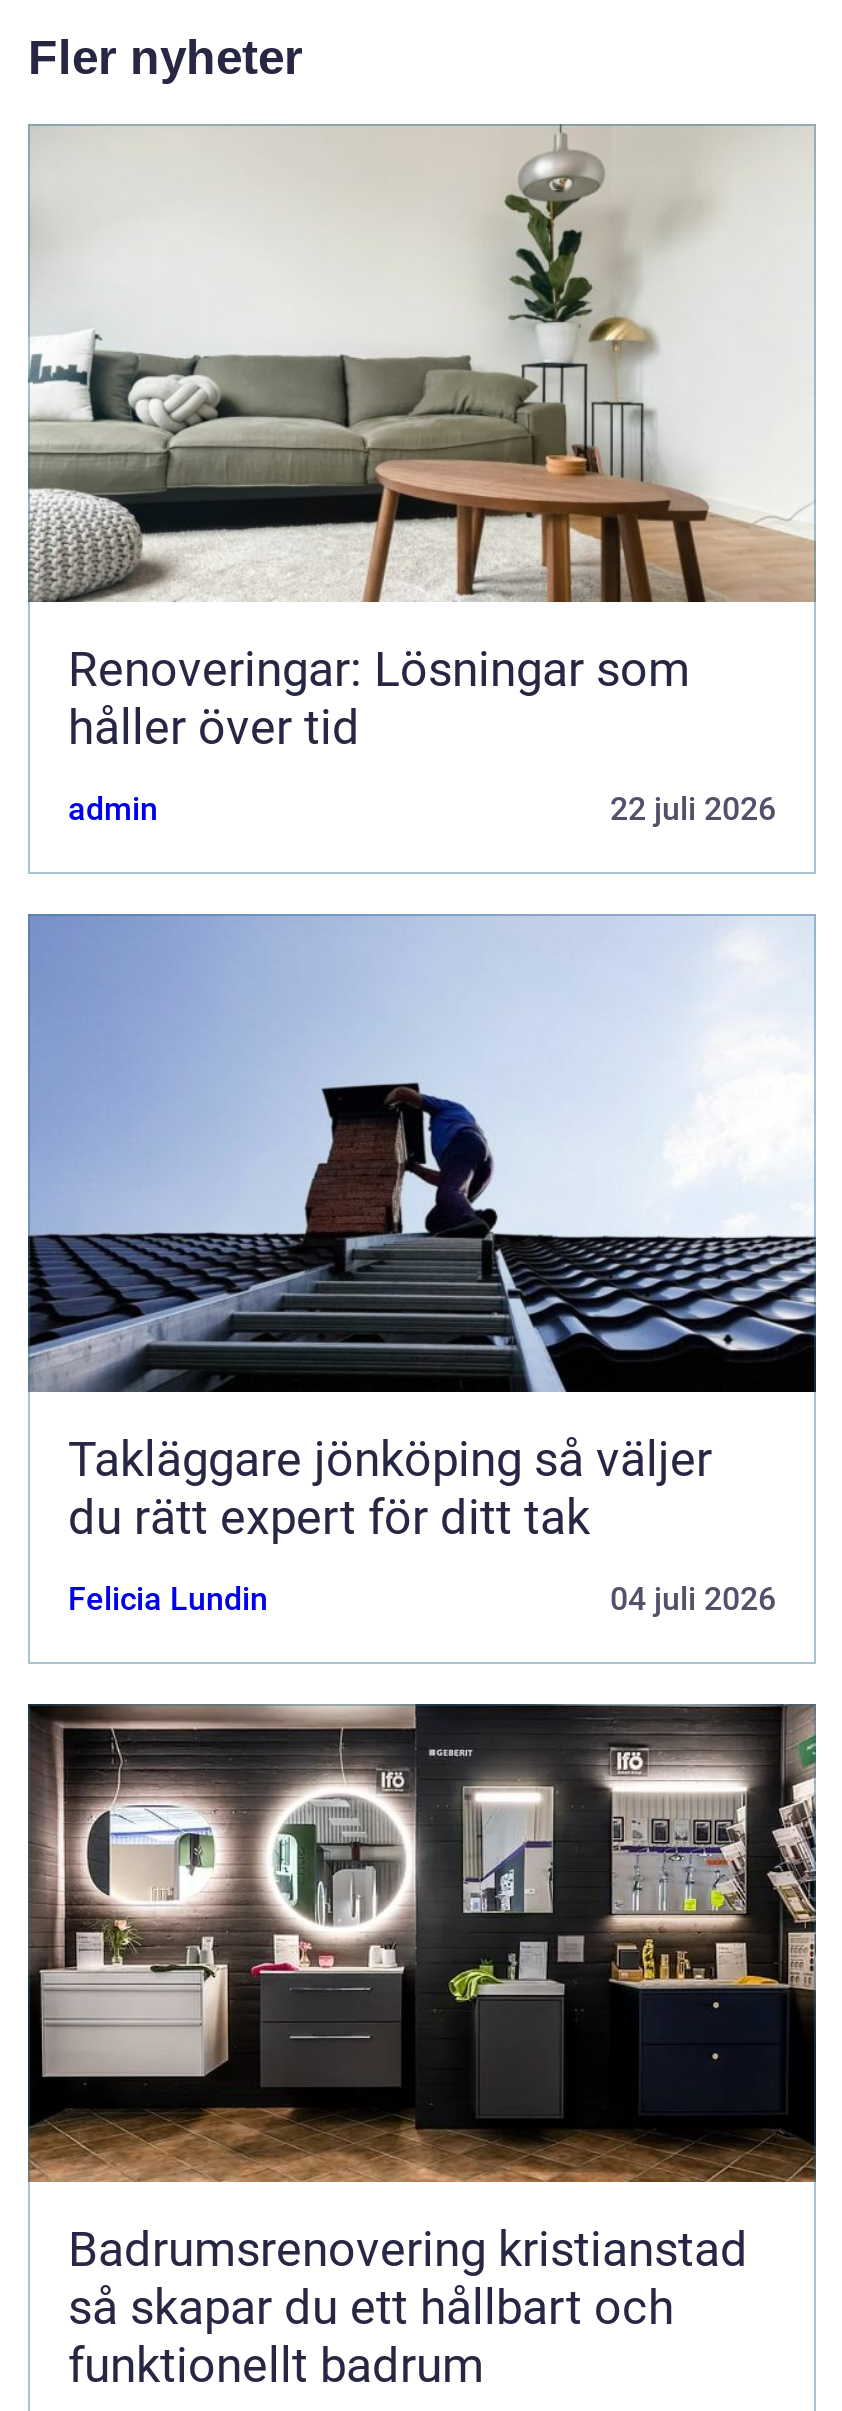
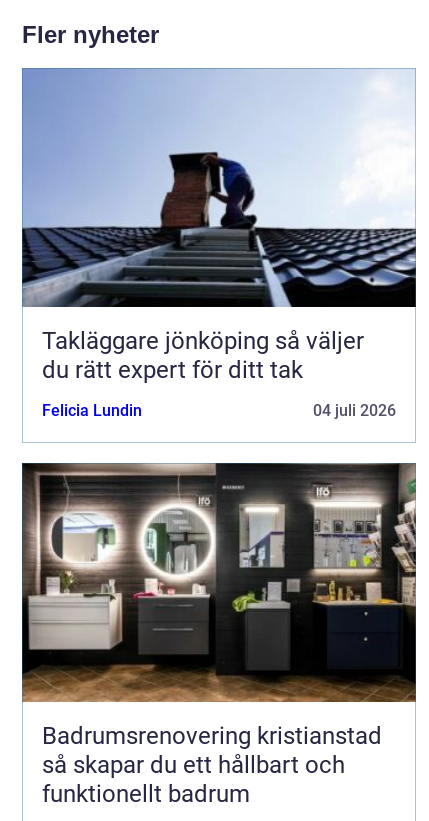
[28,125,816,829] [image] | Renoveringar: Lösningar som | håller över tid | admin | 22 juli 2026 -> none

